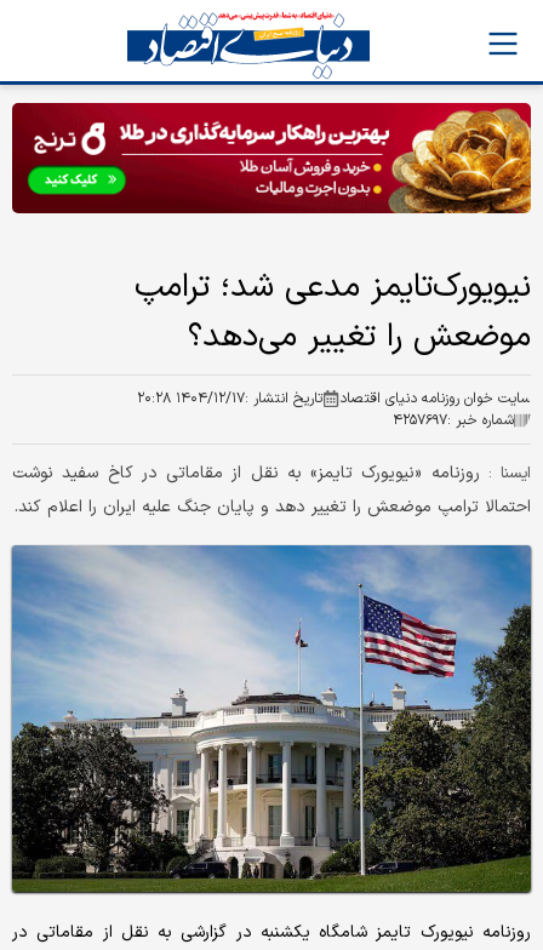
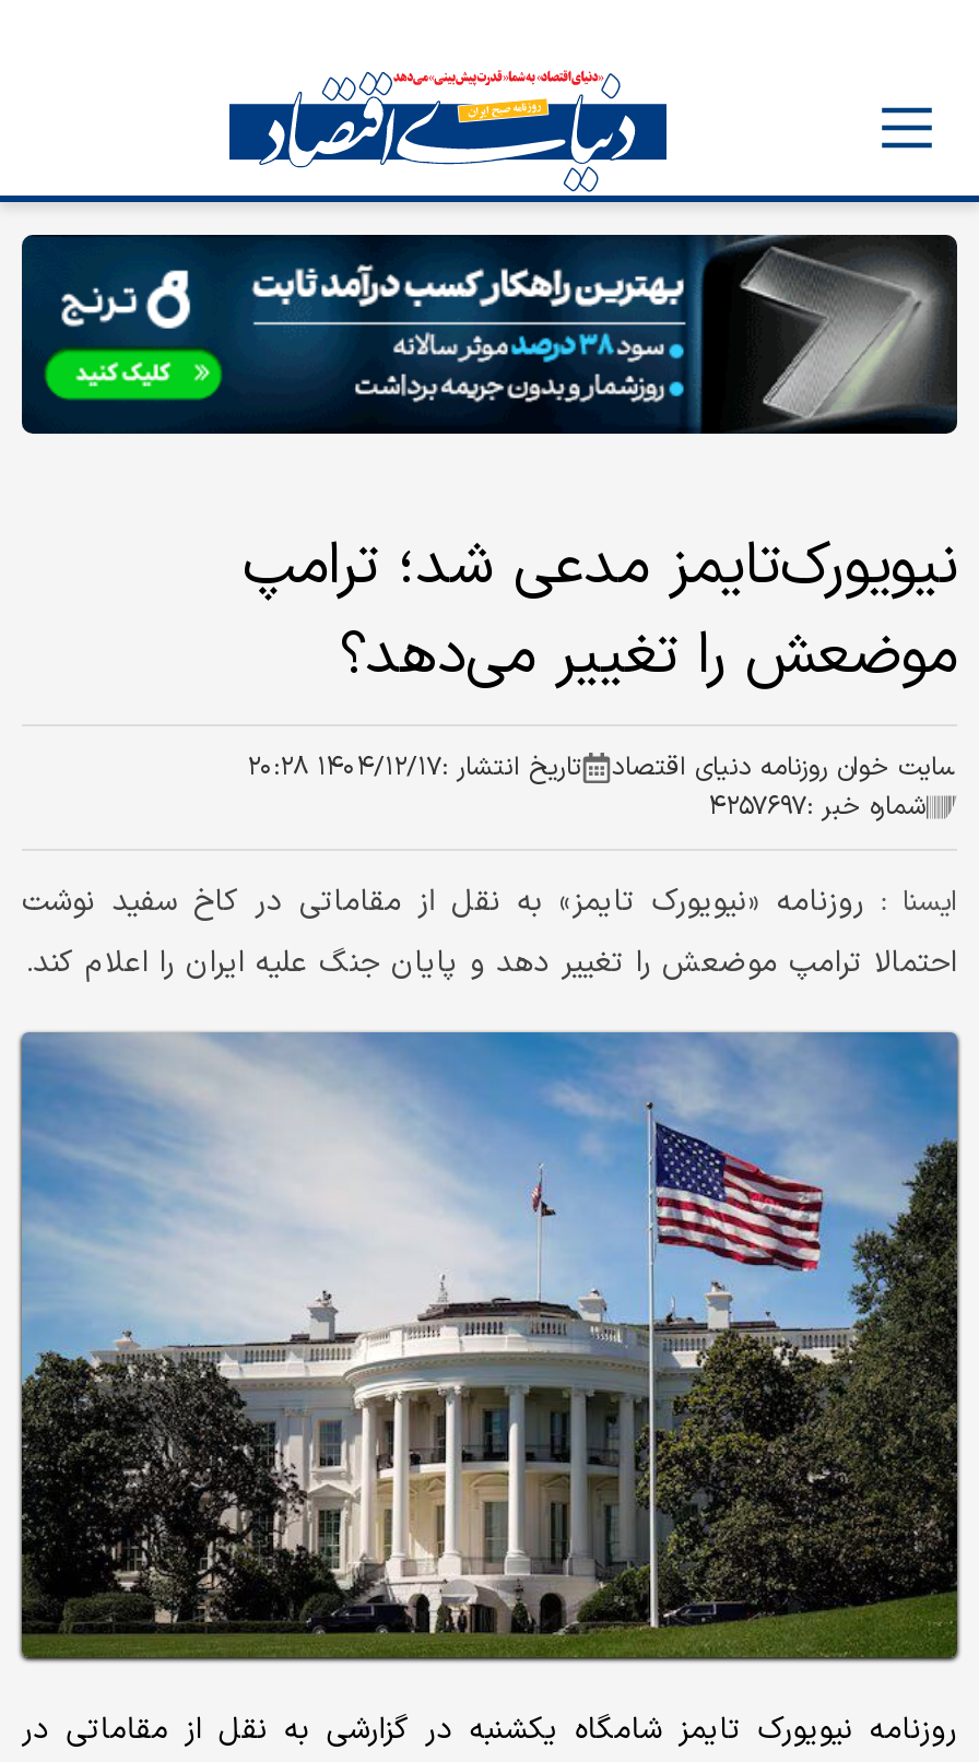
[11,102,532,214] [image] -> [20,233,959,436] [image]

